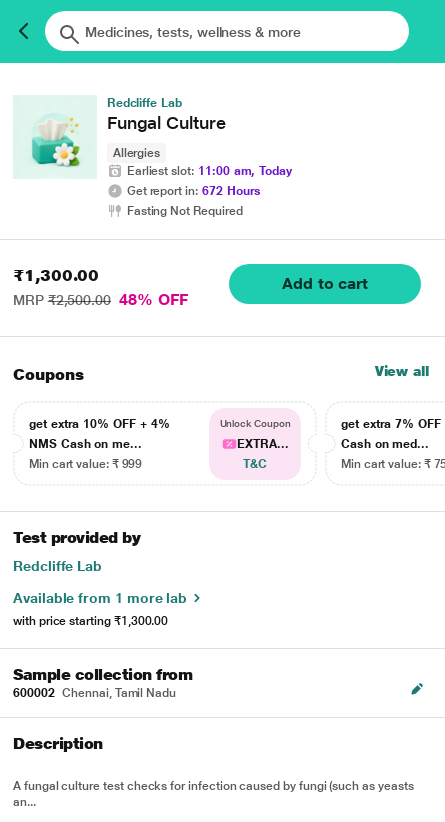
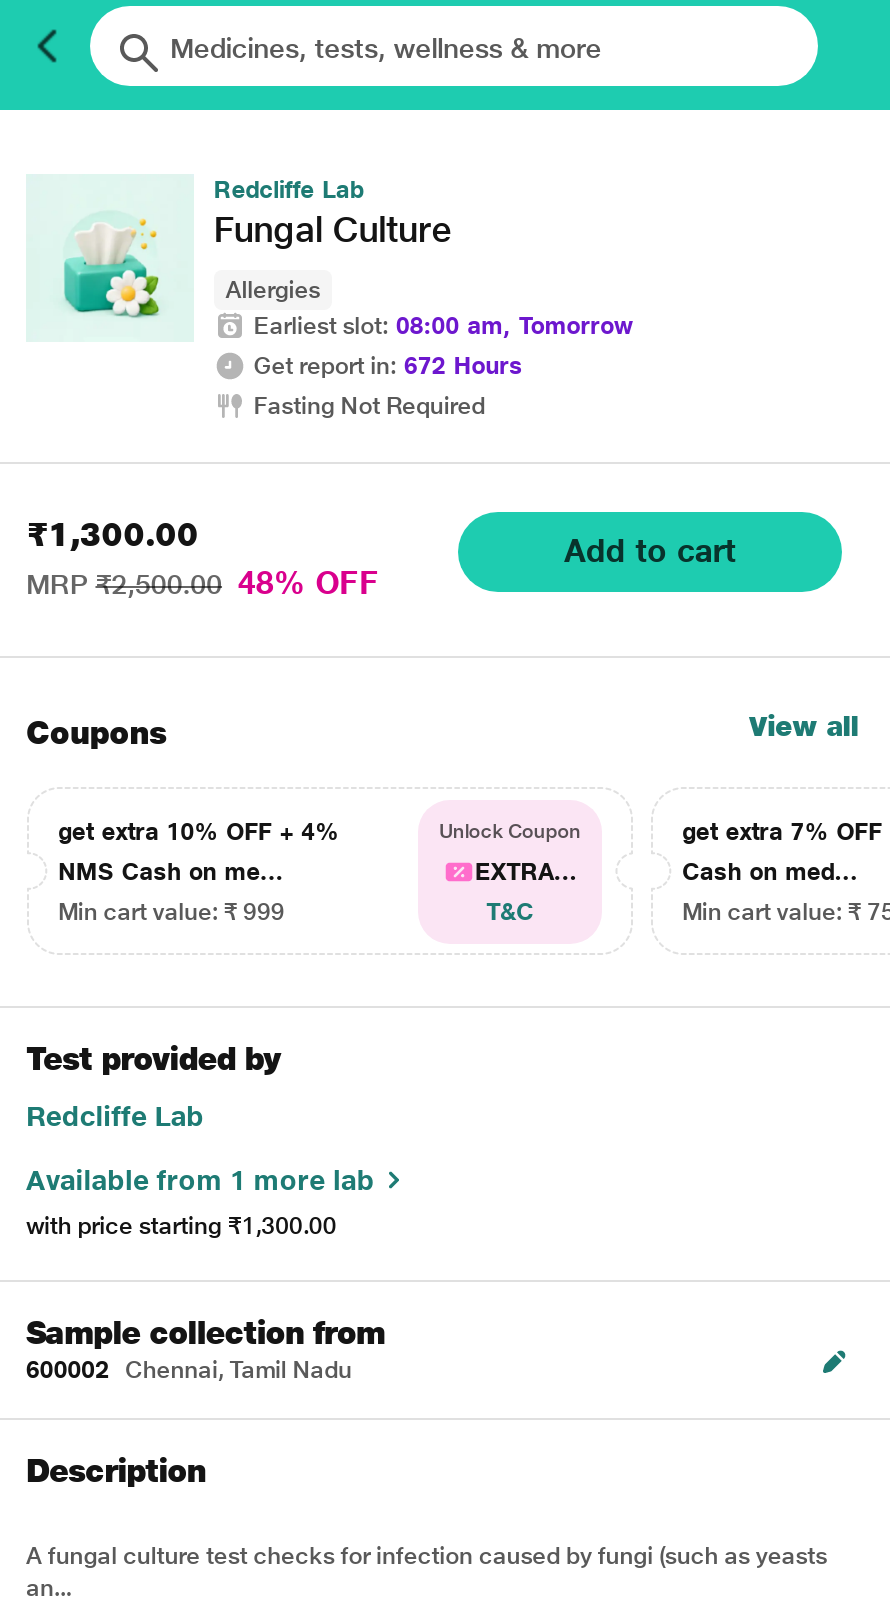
[127,164,292,178] Earliest slot: 11:00 am, Today -> [254,312,634,340] Earliest slot: 08:00 am, Tomorrow

